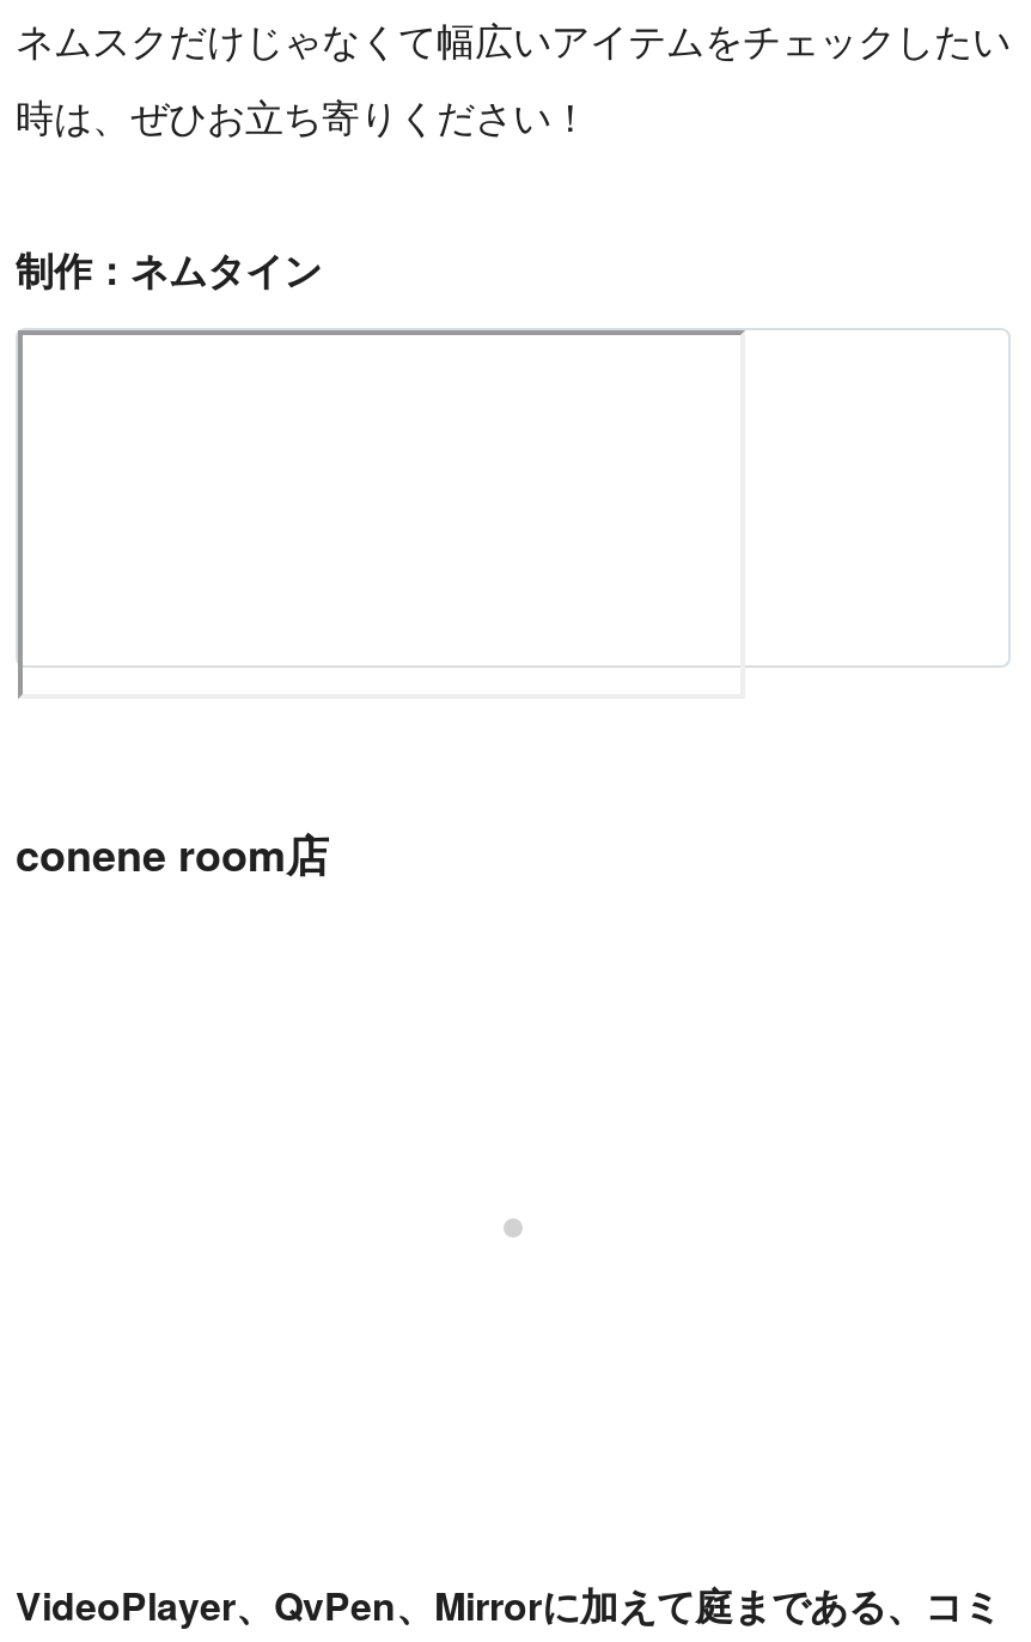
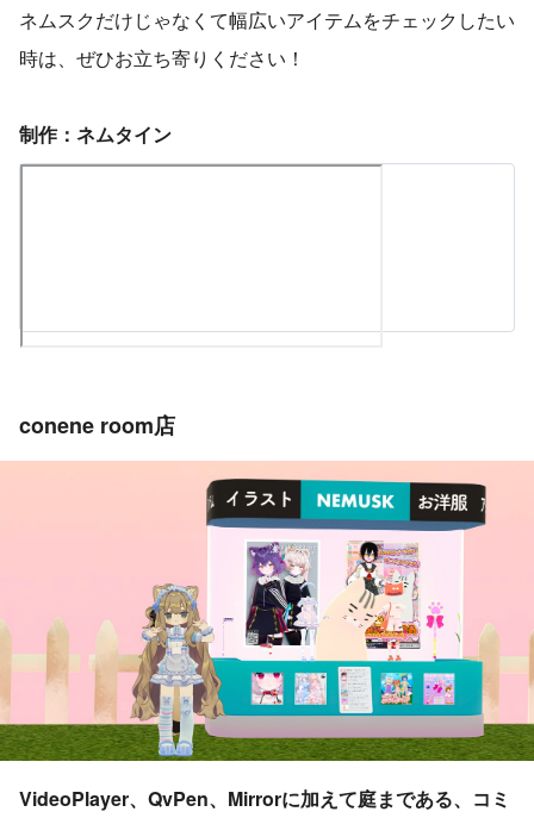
none -> [4,461,530,762] [image]

